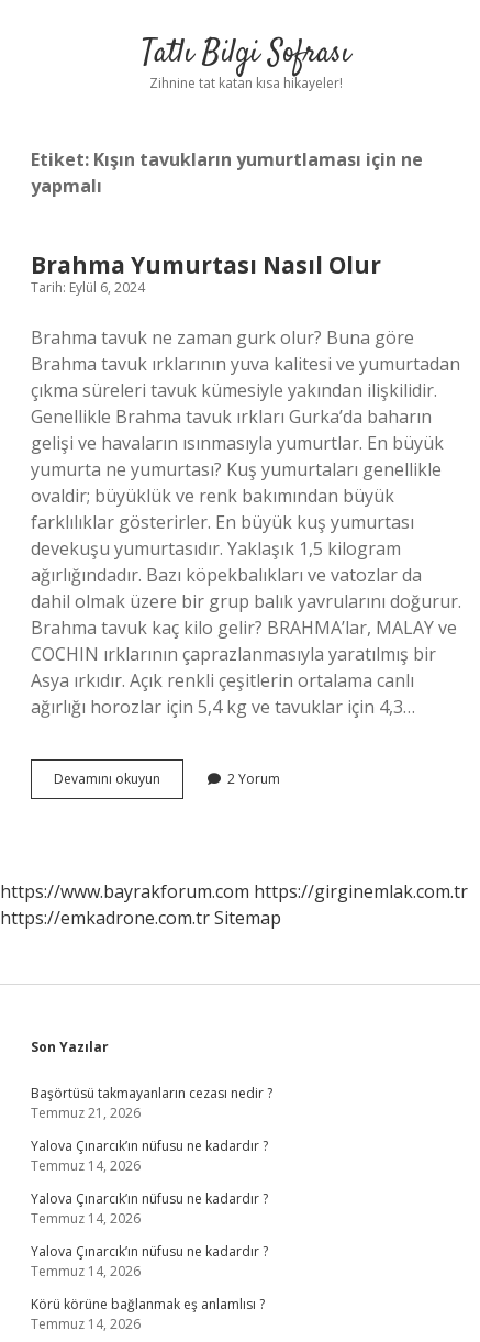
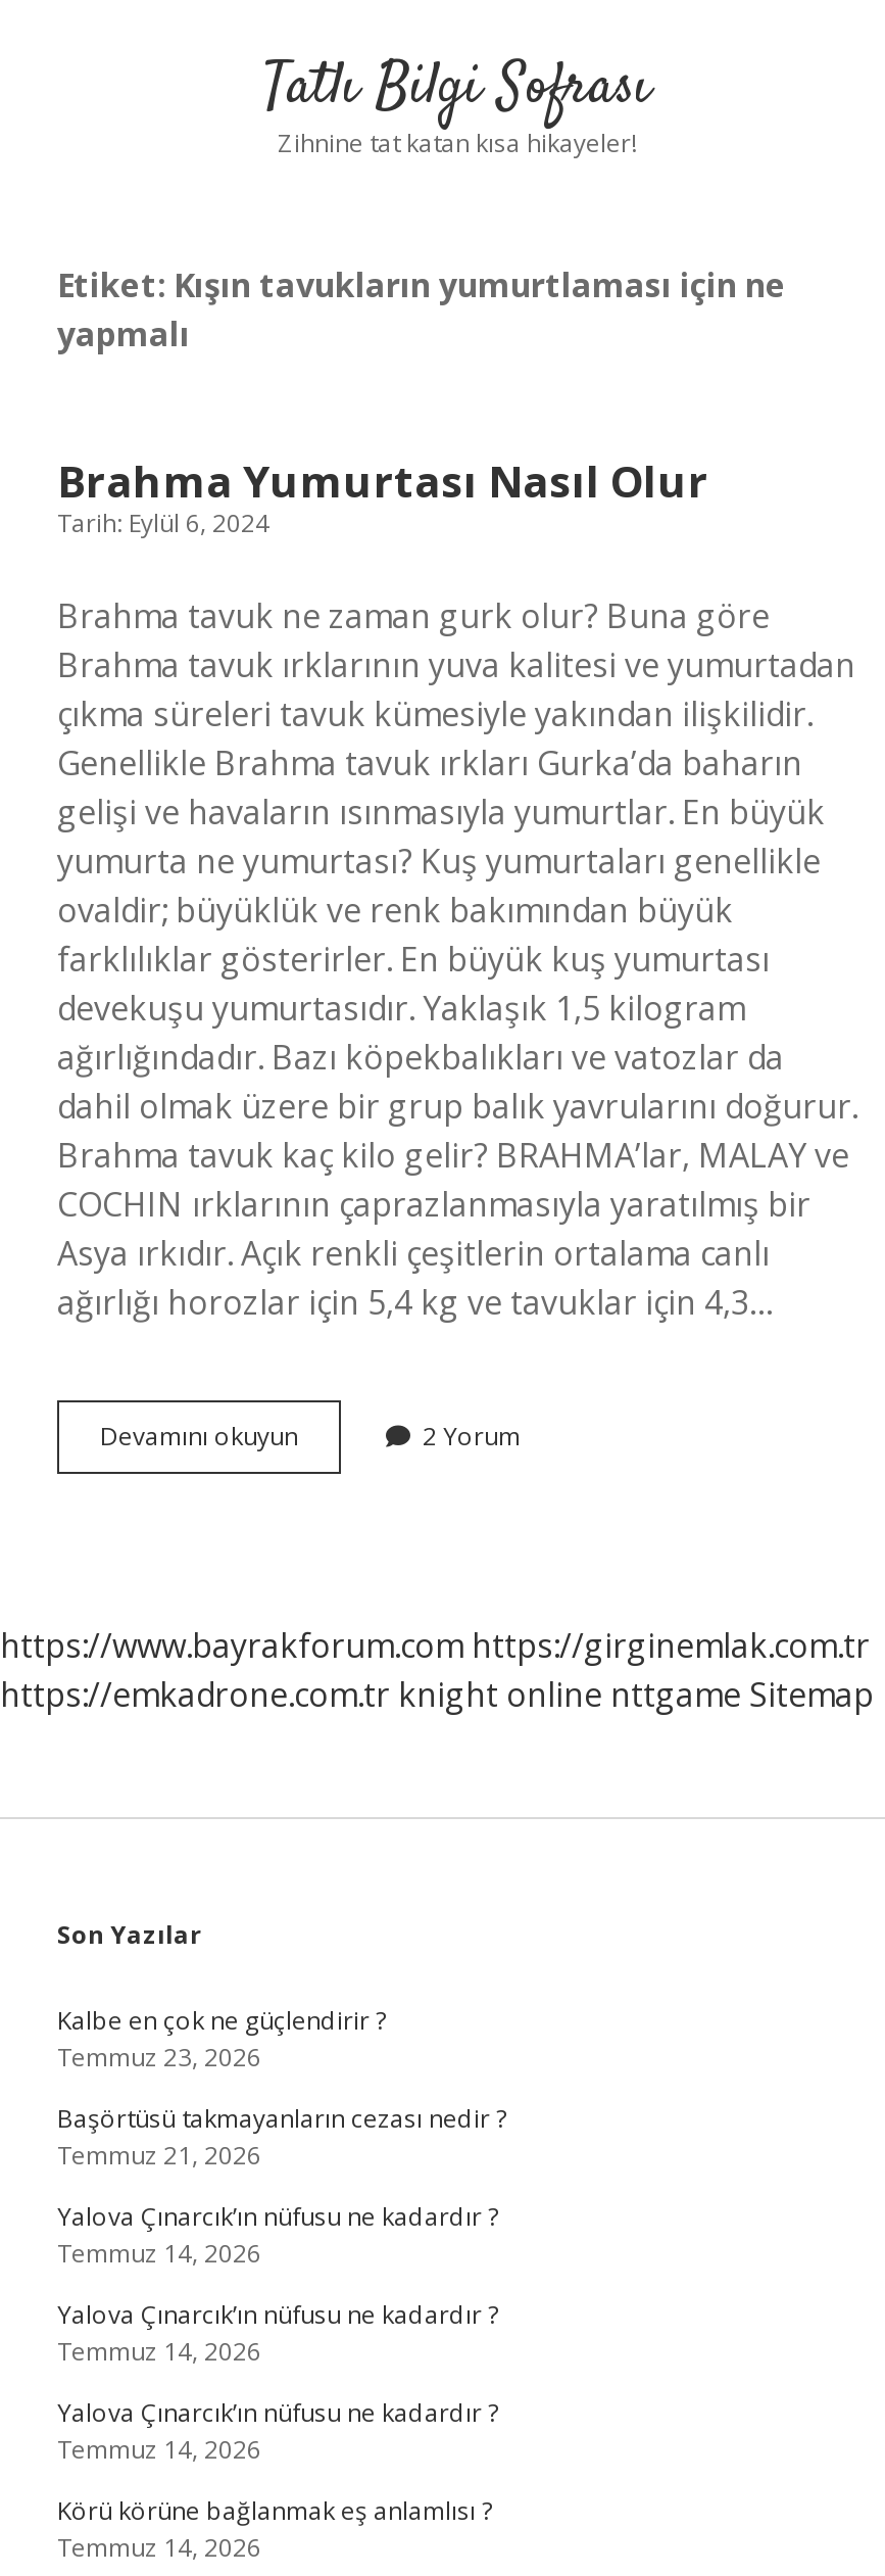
[0,906,281,930] https://emkadrone.com.tr Sitemap -> [0,1672,874,1717] https://emkadrone.com.tr knight online nttgame Sitemap
none -> [57,2003,386,2074] Kalbe en çok ne güçlendirir ? | Temmuz 23, 2026

